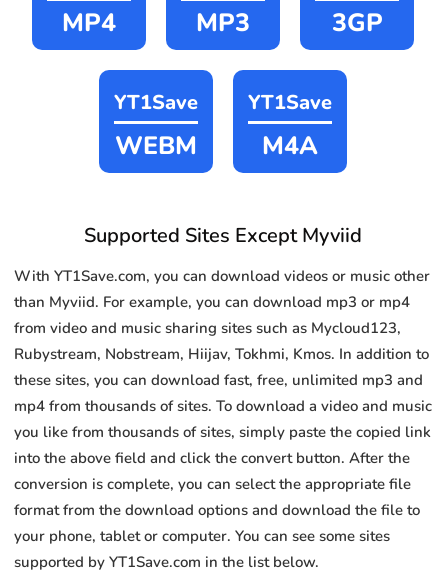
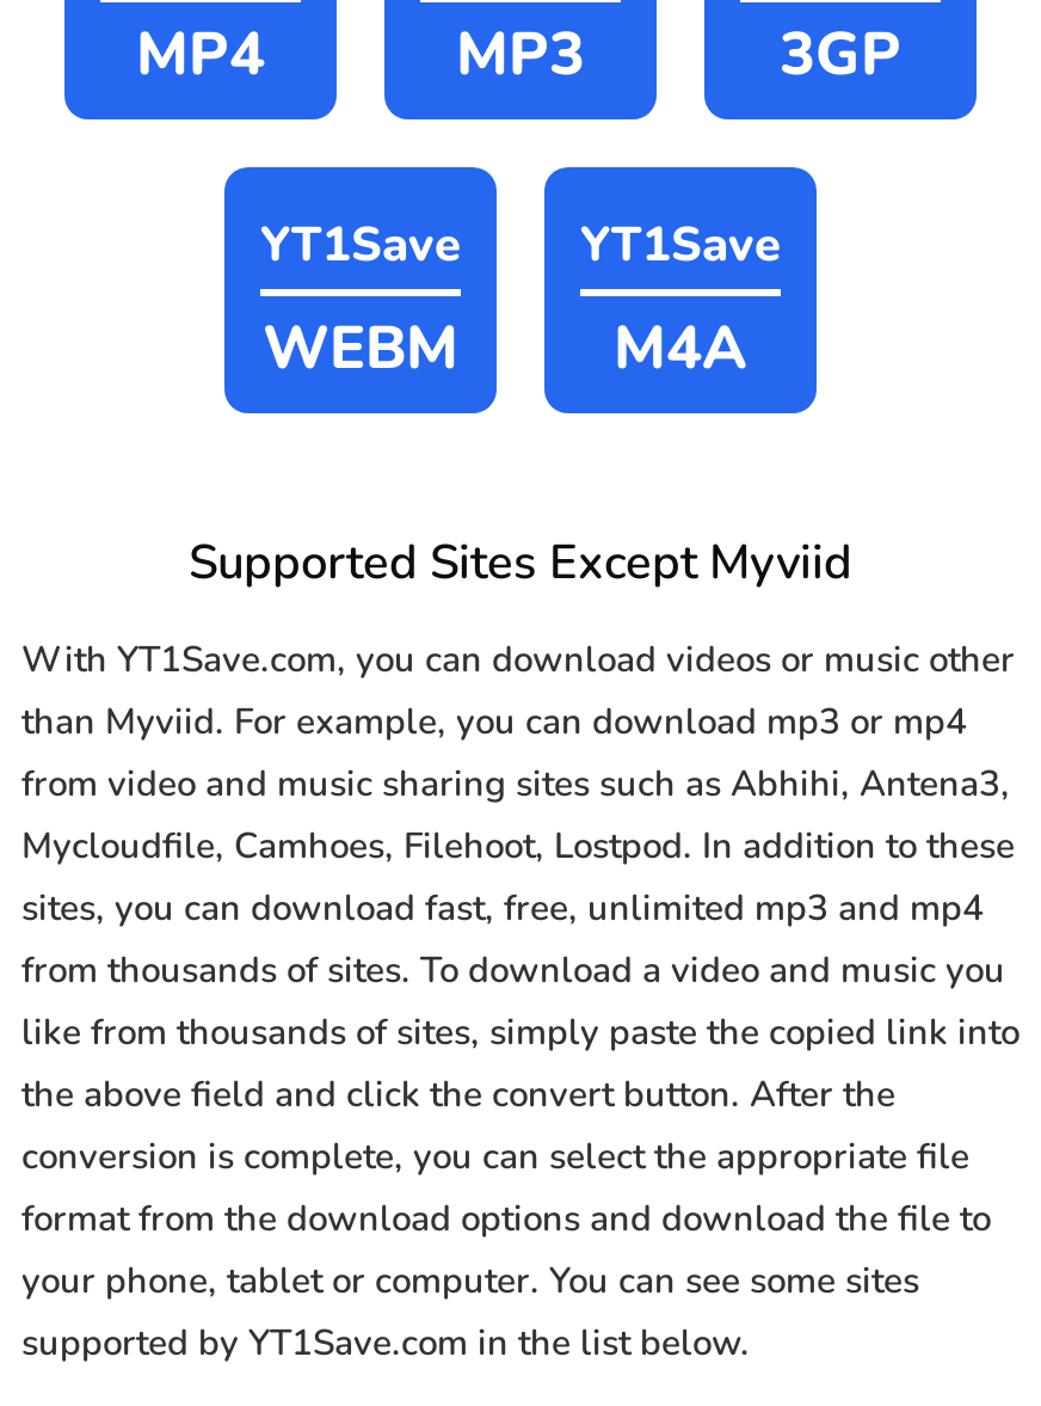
[14,318,432,468] from video and music sharing sites such as Mycloud123, | Rubystream, Nobstream, Hiijav, Tokhmi, Kmos. In addition to | these sites, you can download fast, free, unlimited mp3 and | mp4 from thousands of sites. To download a video and music | you like from thousands of sites, simply paste the copied link | into the above field and click the convert button. After the -> [21,760,1020,1118] from video and music sharing sites such as Abhihi, Antena3, | Mycloudfile, Camhoes, Filehoot, Lostpod. In addition to these | sites, you can download fast, free, unlimited mp3 and mp4 | from thousands of sites. To download a video and music you | like from thousands of sites, simply paste the copied link into | the above field and click the convert button. After the

